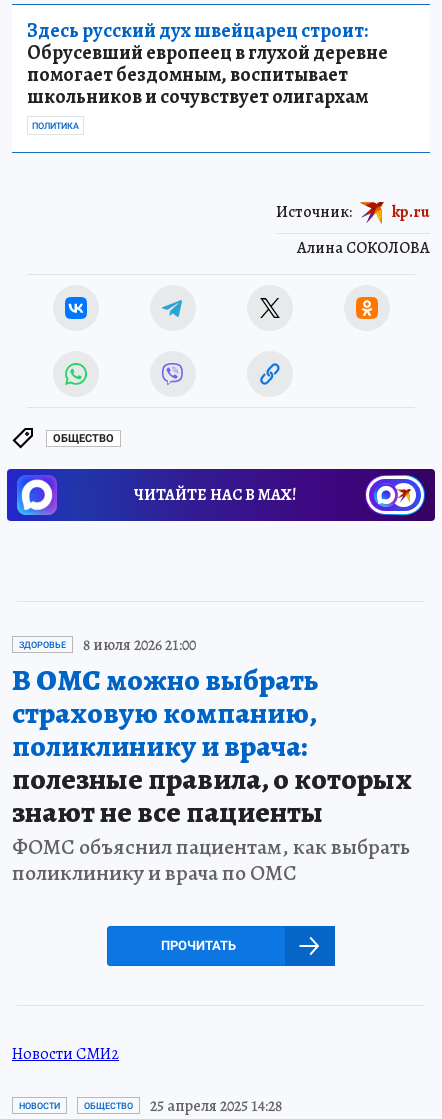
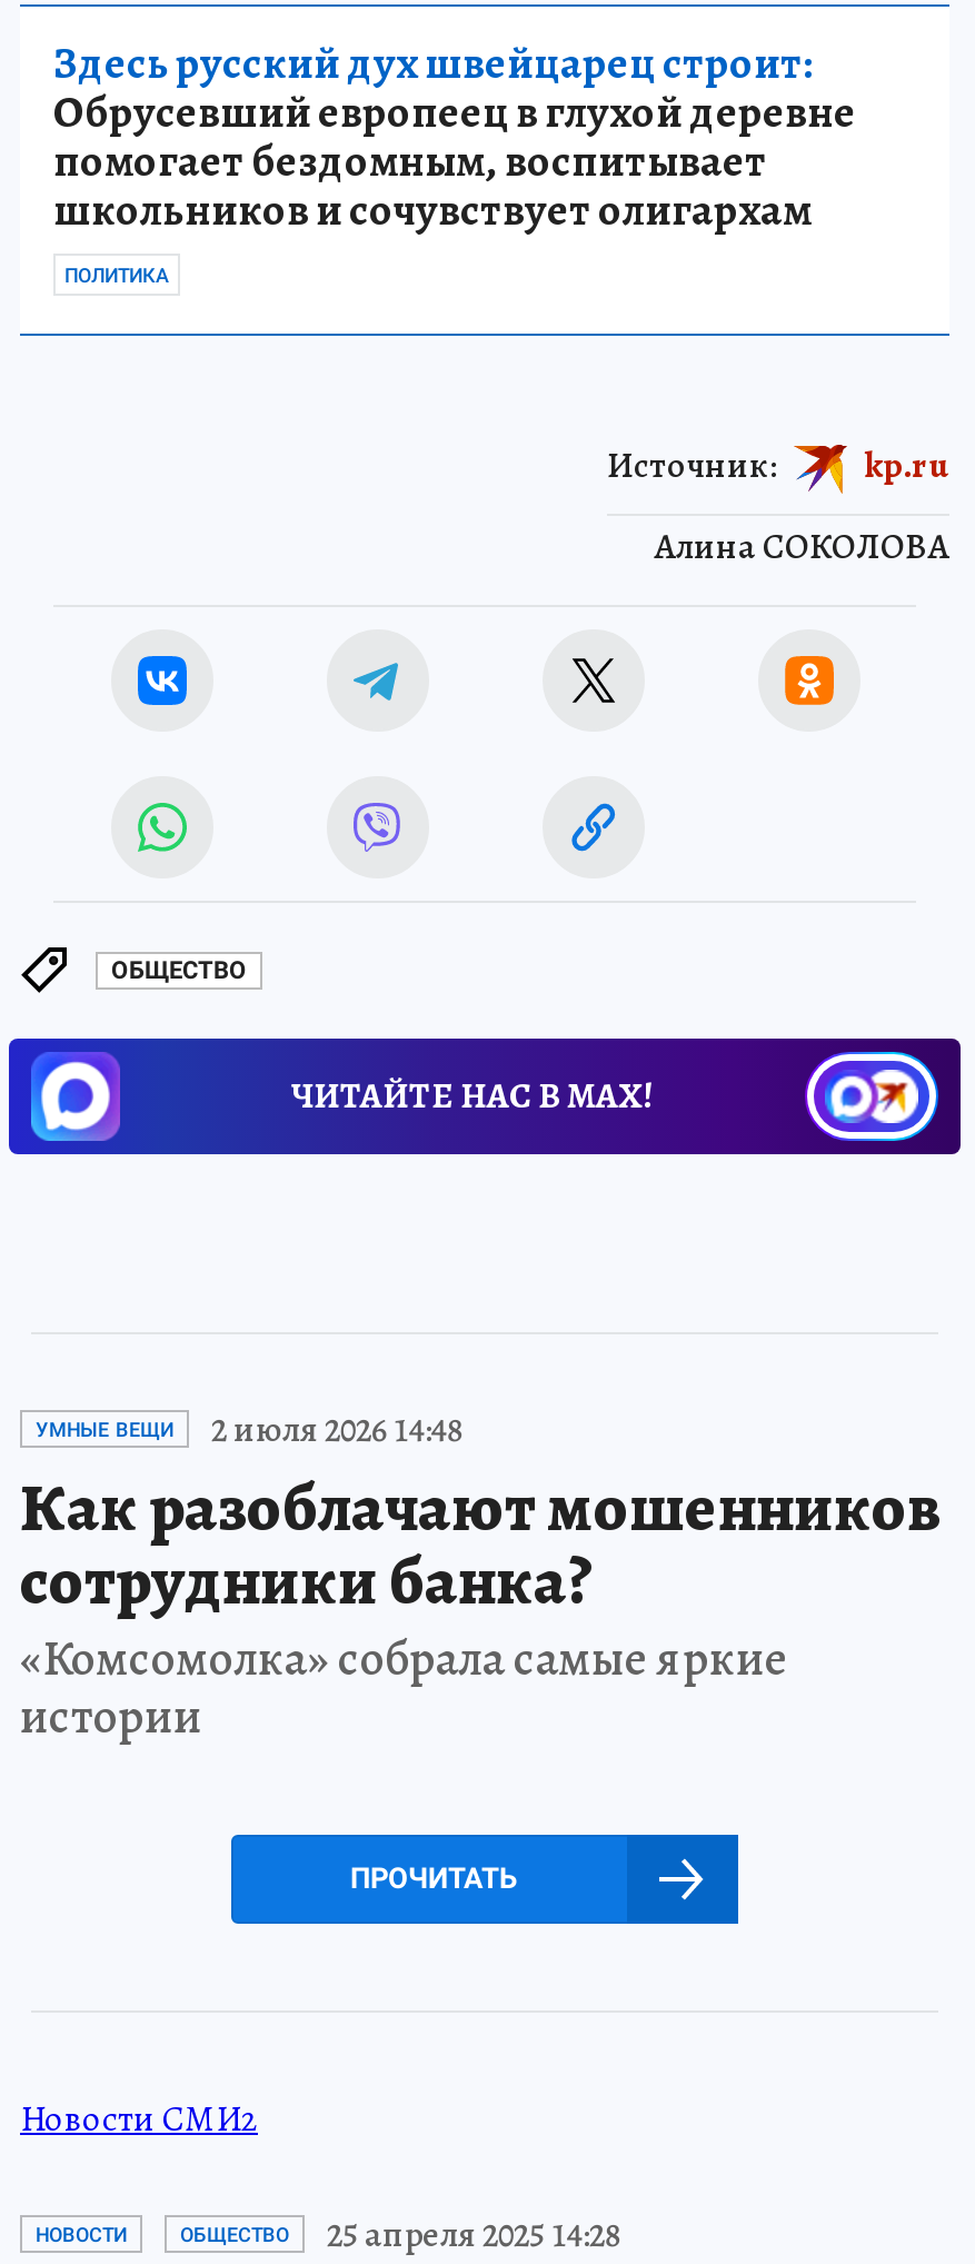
[12,634,412,888] ЗДОРОВЬЕ | 8 июля 2026 21:00 | В ОМС можно выбрать | страховую компанию, | поликлинику и врача: | полезные правила, о которых | знают не все пациенты | ФОМС объяснил пациентам, как выбрать | поликлинику и врача по ОМС -> [20,1405,943,1750] УМНЫЕ ВЕЩИ | 2 июля 2026 14:48 | Как разоблачают мошенников | сотрудники банка? | «Комсомолка» собрала самые яркие | истории

